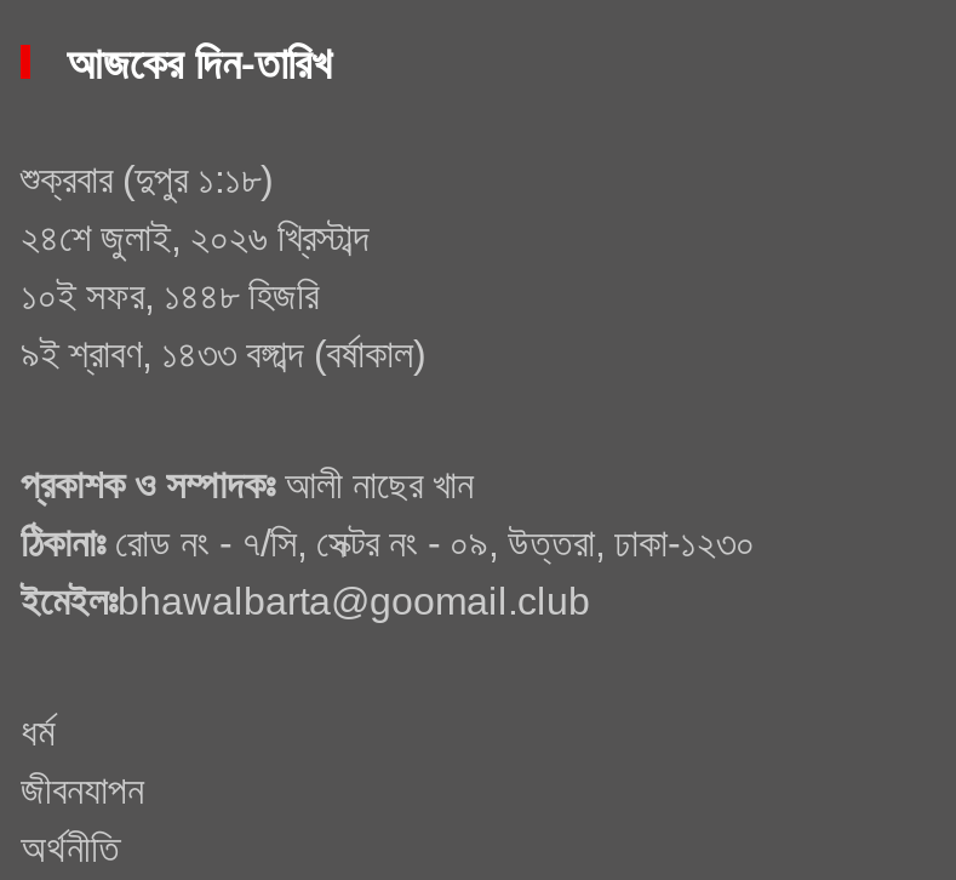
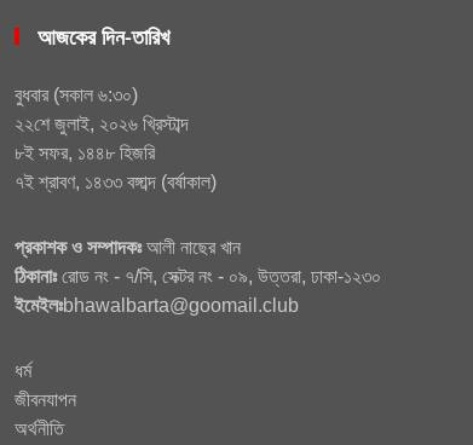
[21,158,425,374] শুক্রবার (দুপুর ১:১৮) | ২৪শে জুলাই, ২০২৬ খ্রিস্টাব্দ | ১০ই সফর, ১৪৪৮ হিজরি | ৯ই শ্রাবণ, ১৪৩৩ বঙ্গাব্দ (বর্ষাকাল) -> [15,84,217,192] বুধবার (সকাল ৬:৩০) | ২২শে জুলাই, ২০২৬ খ্রিস্টাব্দ | ৮ই সফর, ১৪৪৮ হিজরি | ৭ই শ্রাবণ, ১৪৩৩ বঙ্গাব্দ (বর্ষাকাল)

